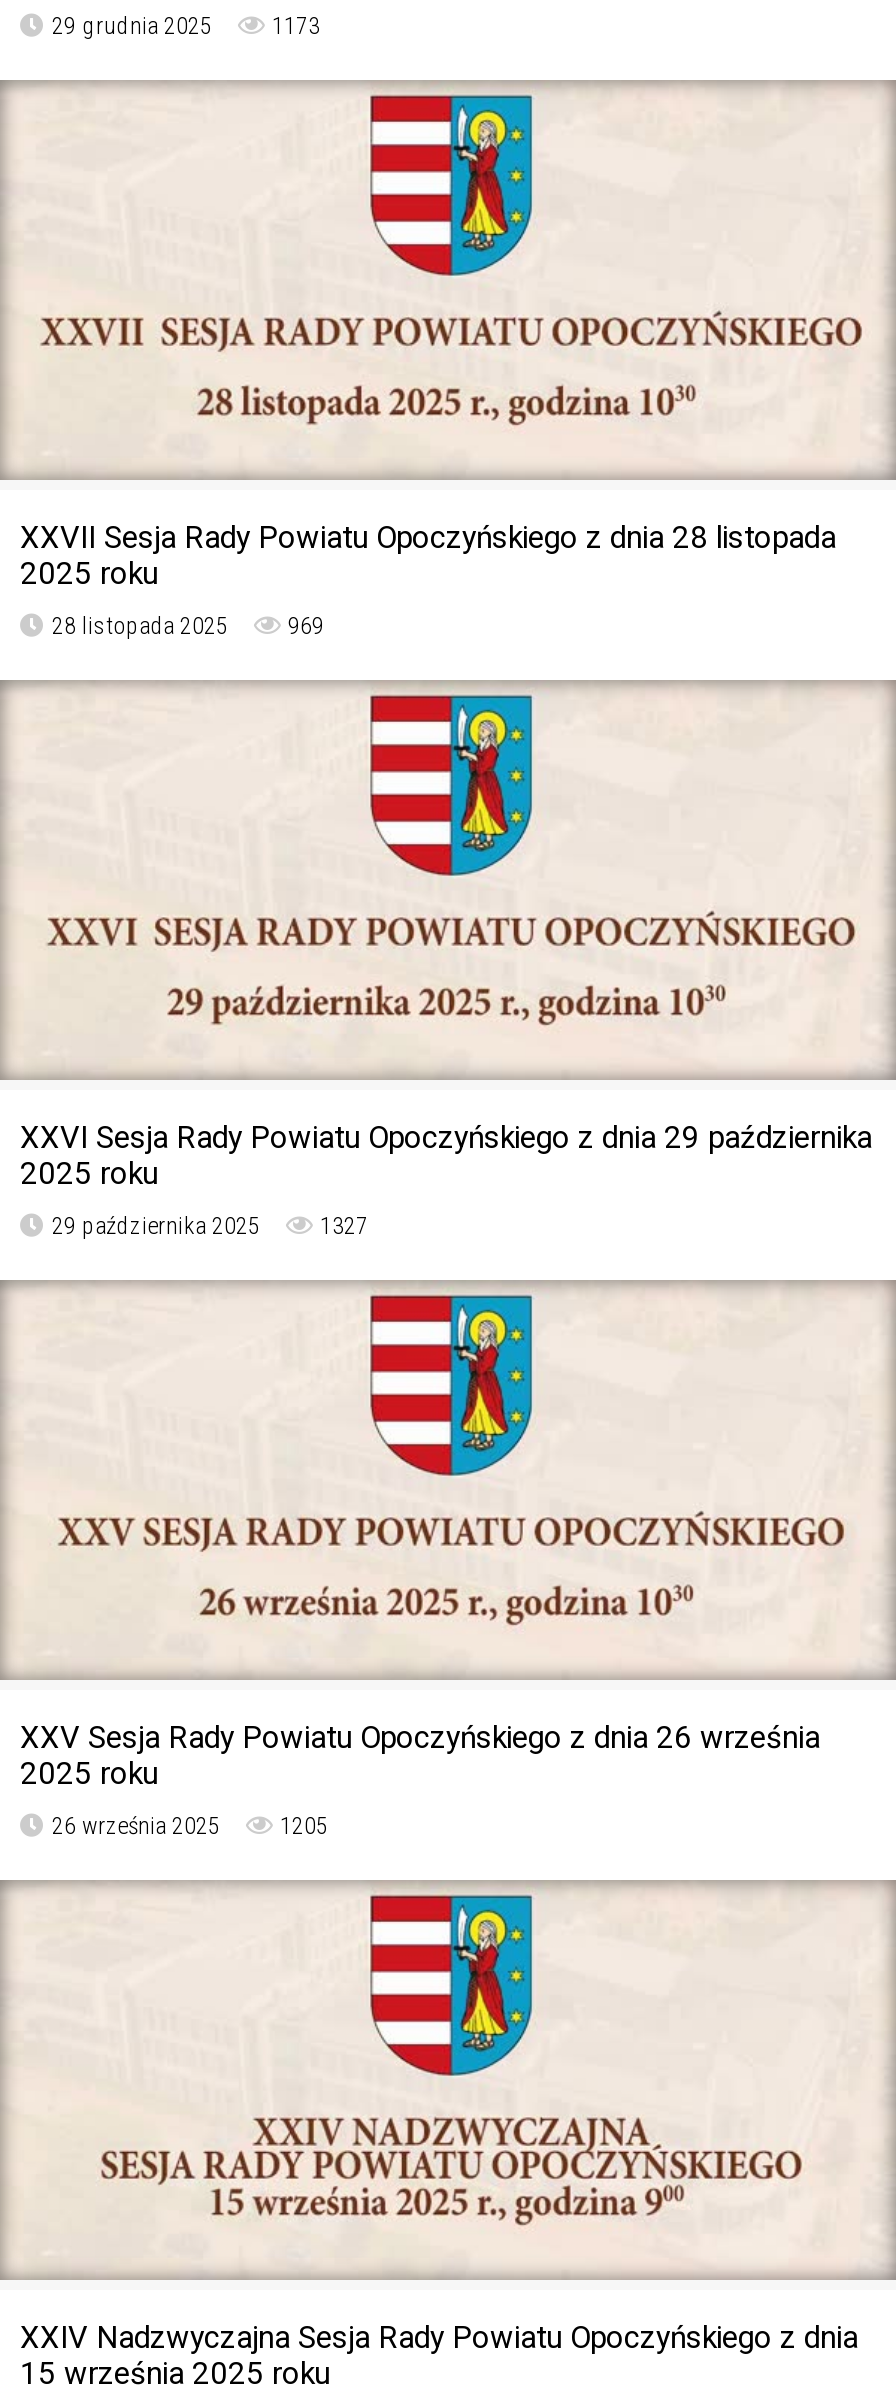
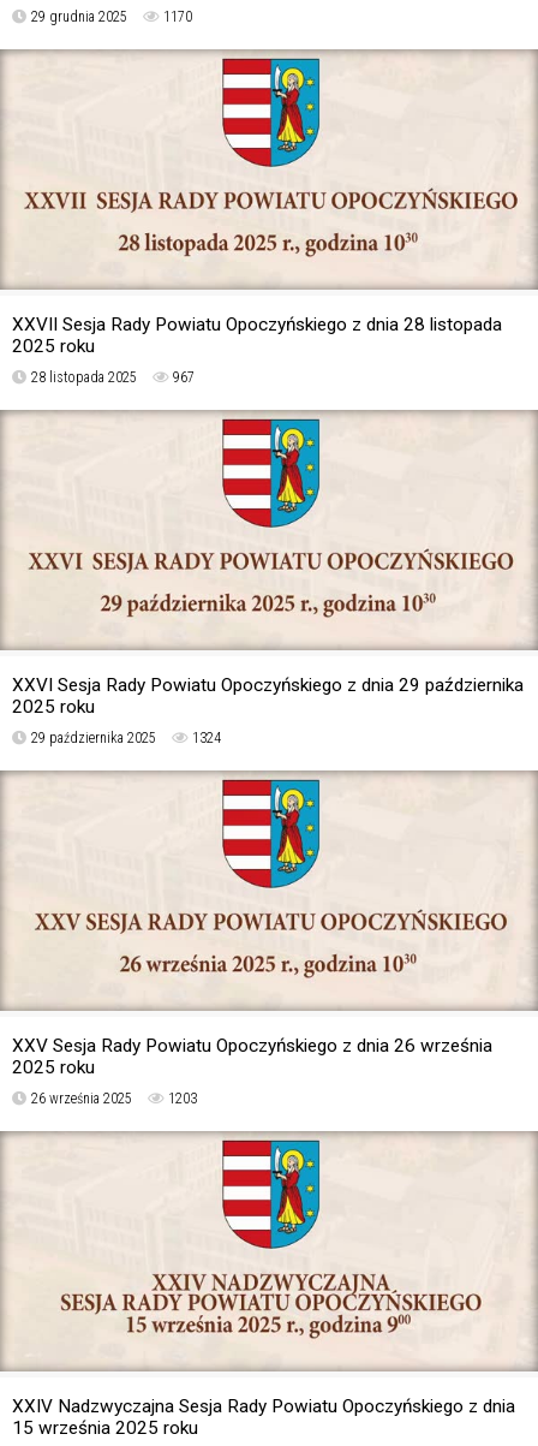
[52,11,320,39] 29 grudnia 2025 1173 -> [31,8,192,25] 29 grudnia 2025 1170
[52,611,324,639] 28 listopada 2025 969 -> [31,369,195,385] 28 listopada 2025 967
[52,1211,368,1239] 29 października 2025 1327 -> [31,729,221,746] 29 października 2025 1324
[52,1811,328,1839] 26 września 2025 1205 -> [31,1090,197,1107] 26 września 2025 1203

